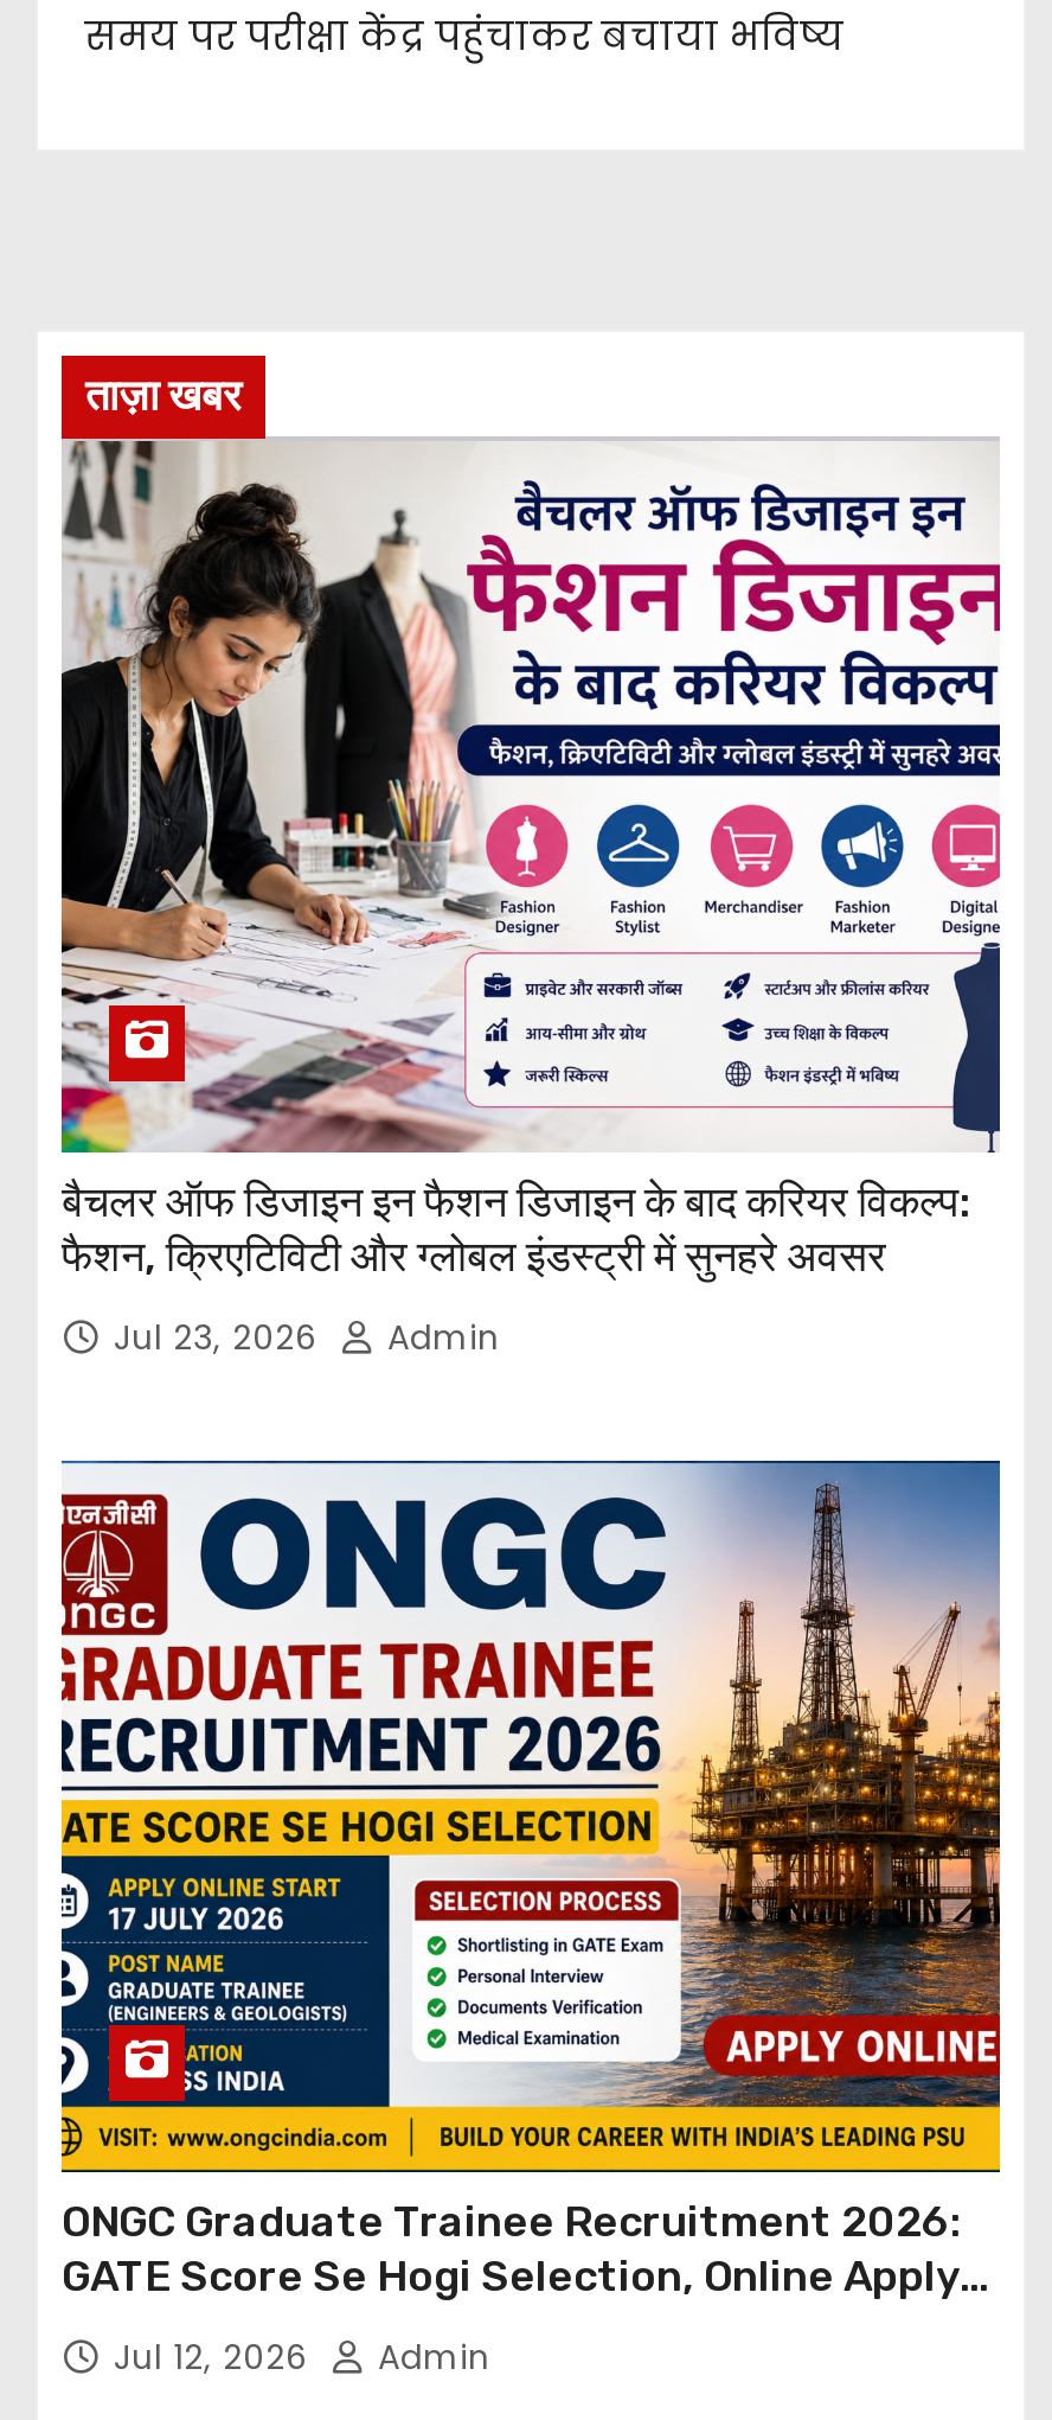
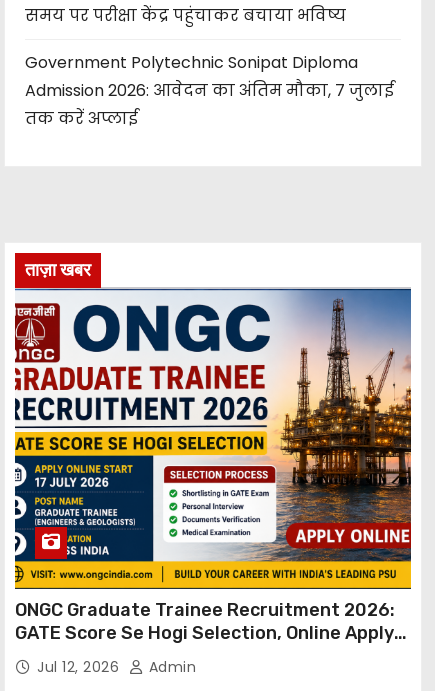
none -> [25,51,394,130] Government Polytechnic Sonipat Diploma | Admission 2026: आवेदन का अंतिम मौका, 7 जुलाई | तक करें अप्लाई
moved [85,370,242,422] -> [25,259,91,281]: ताज़ा खबर
[59,439,1002,1361] [image] | बैचलर ऑफ डिजाइन इन फैशन डिजाइन के बाद करियर विकल्प: | फैशन, क्रिएटिविटी और ग्लोबल इंडस्ट्री में सुनहरे अवसर | Jul 23, 2026 | Admin -> none

